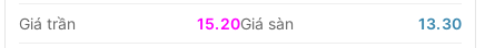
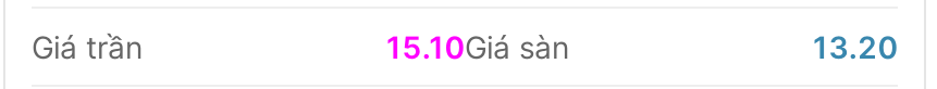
[197,14,294,33] 15.20 Giá sàn -> [386,28,569,65] 15.10 Giá sàn
[418,14,462,33] 13.30 -> [813,28,898,65] 13.20

